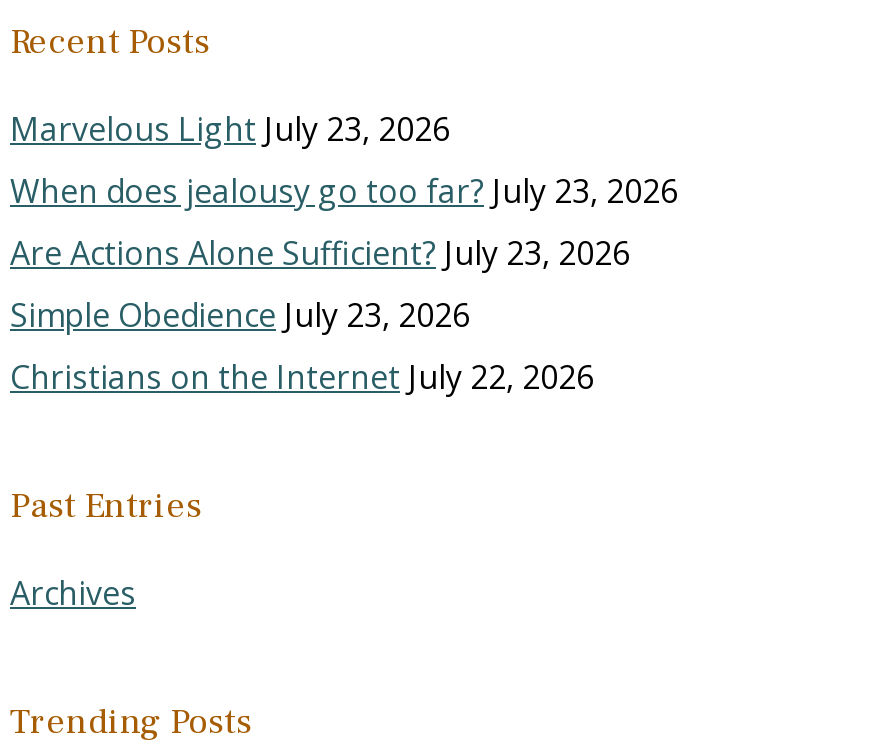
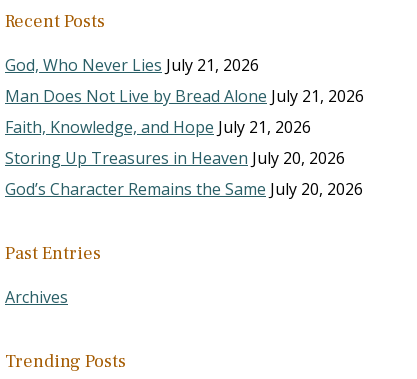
[10,107,678,399] Marvelous Light July 23, 2026 | When does jealousy go too far? July 23, 2026 | Are Actions Alone Sufficient? July 23, 2026 | Simple Obedience July 23, 2026 | Christians on the Internet July 22, 2026 -> [5,54,364,200] God, Who Never Lies July 21, 2026 | Man Does Not Live by Bread Alone July 21, 2026 | Faith, Knowledge, and Hope July 21, 2026 | Storing Up Treasures in Heaven July 20, 2026 | God’s Character Remains the Same July 20, 2026

